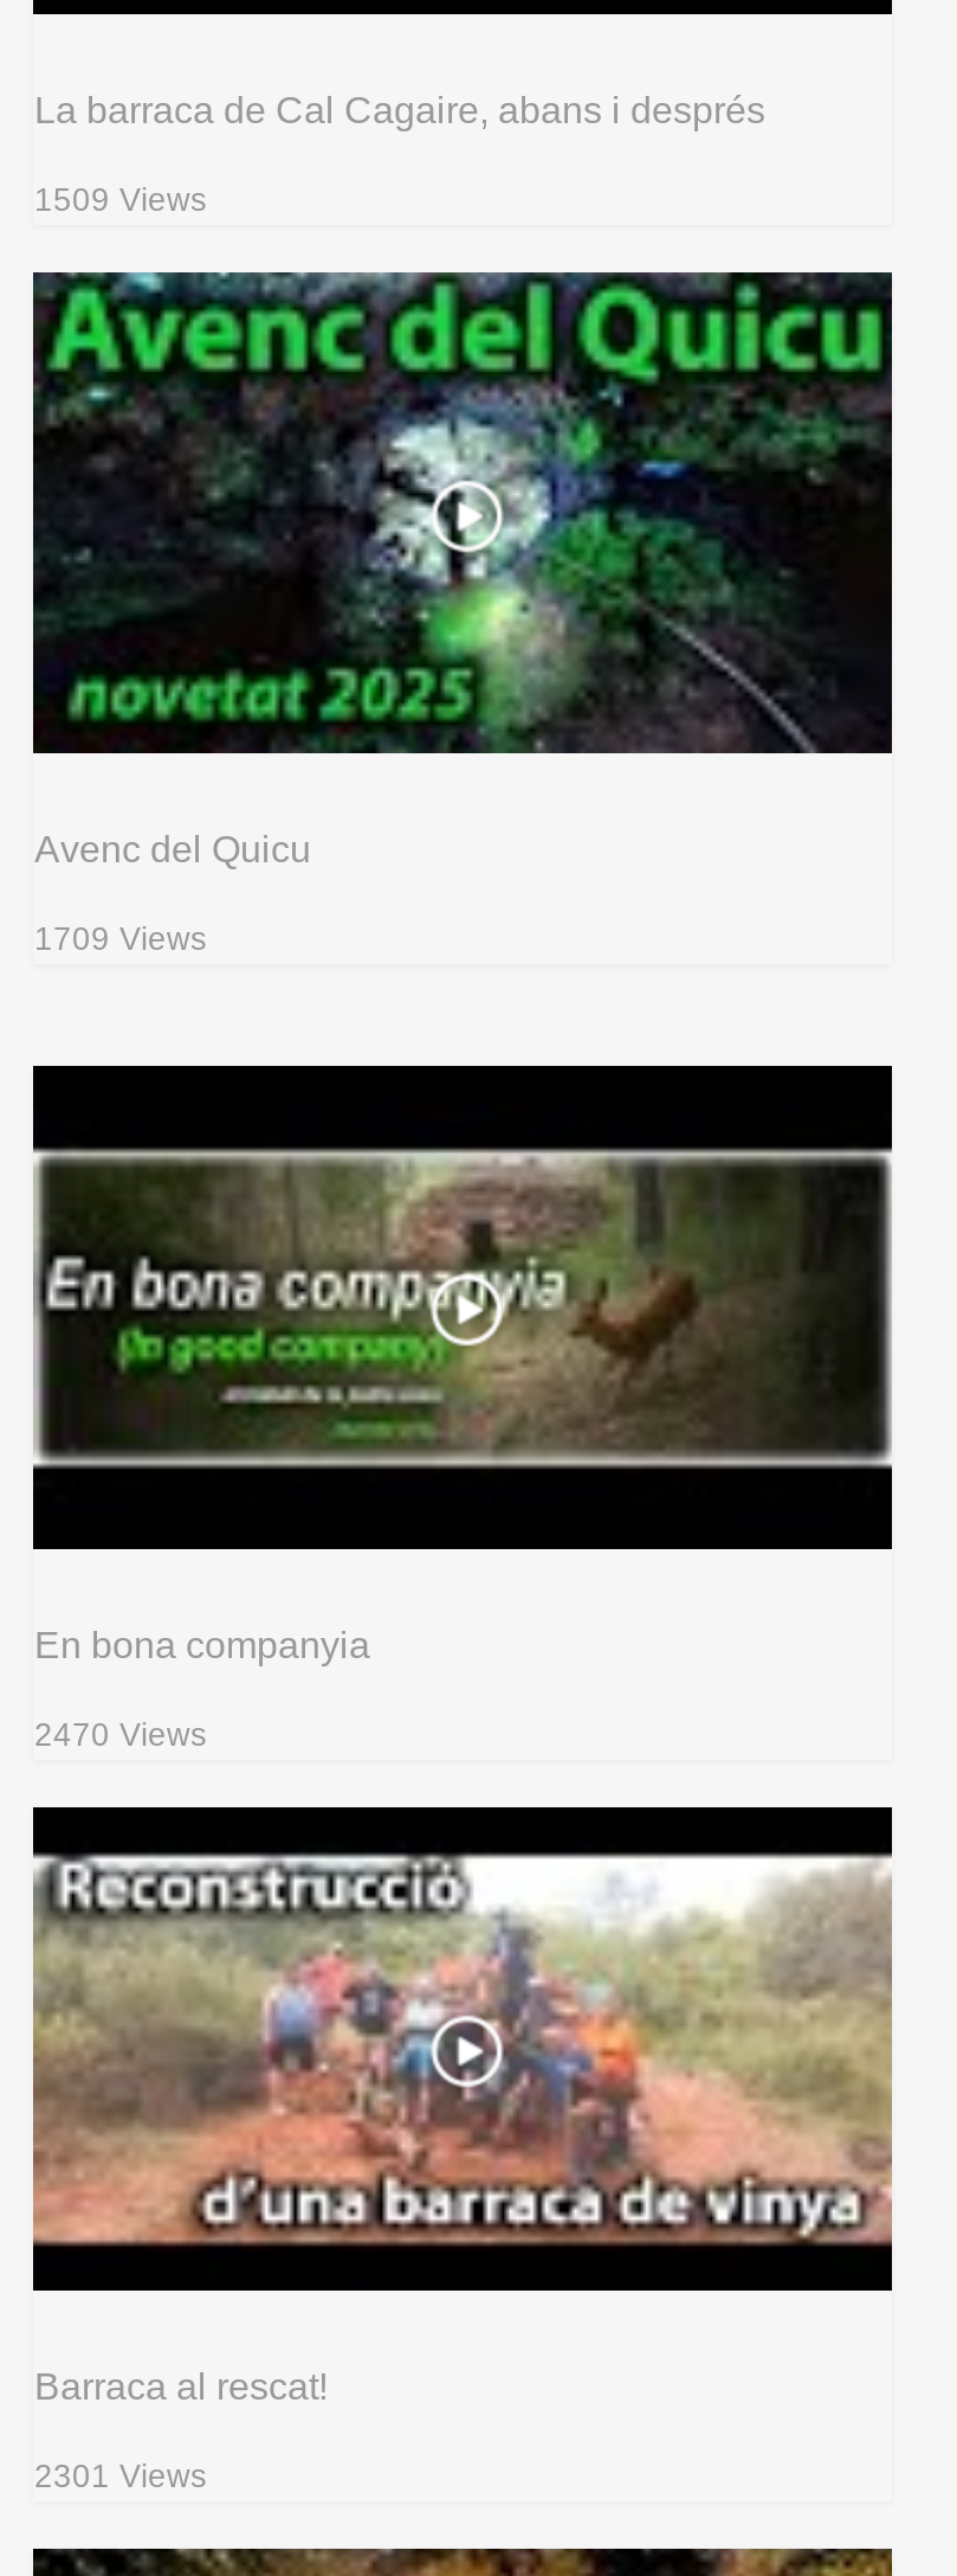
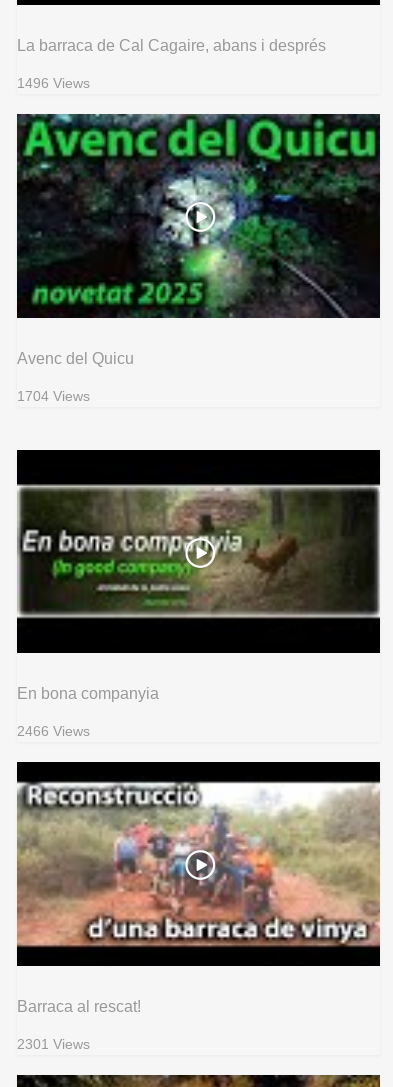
[34,181,207,217] 1509 Views -> [17,76,90,91] 1496 Views
[34,922,207,958] 1709 Views -> [17,389,90,404] 1704 Views
[34,1717,207,1753] 2470 Views -> [17,724,90,739] 2466 Views

